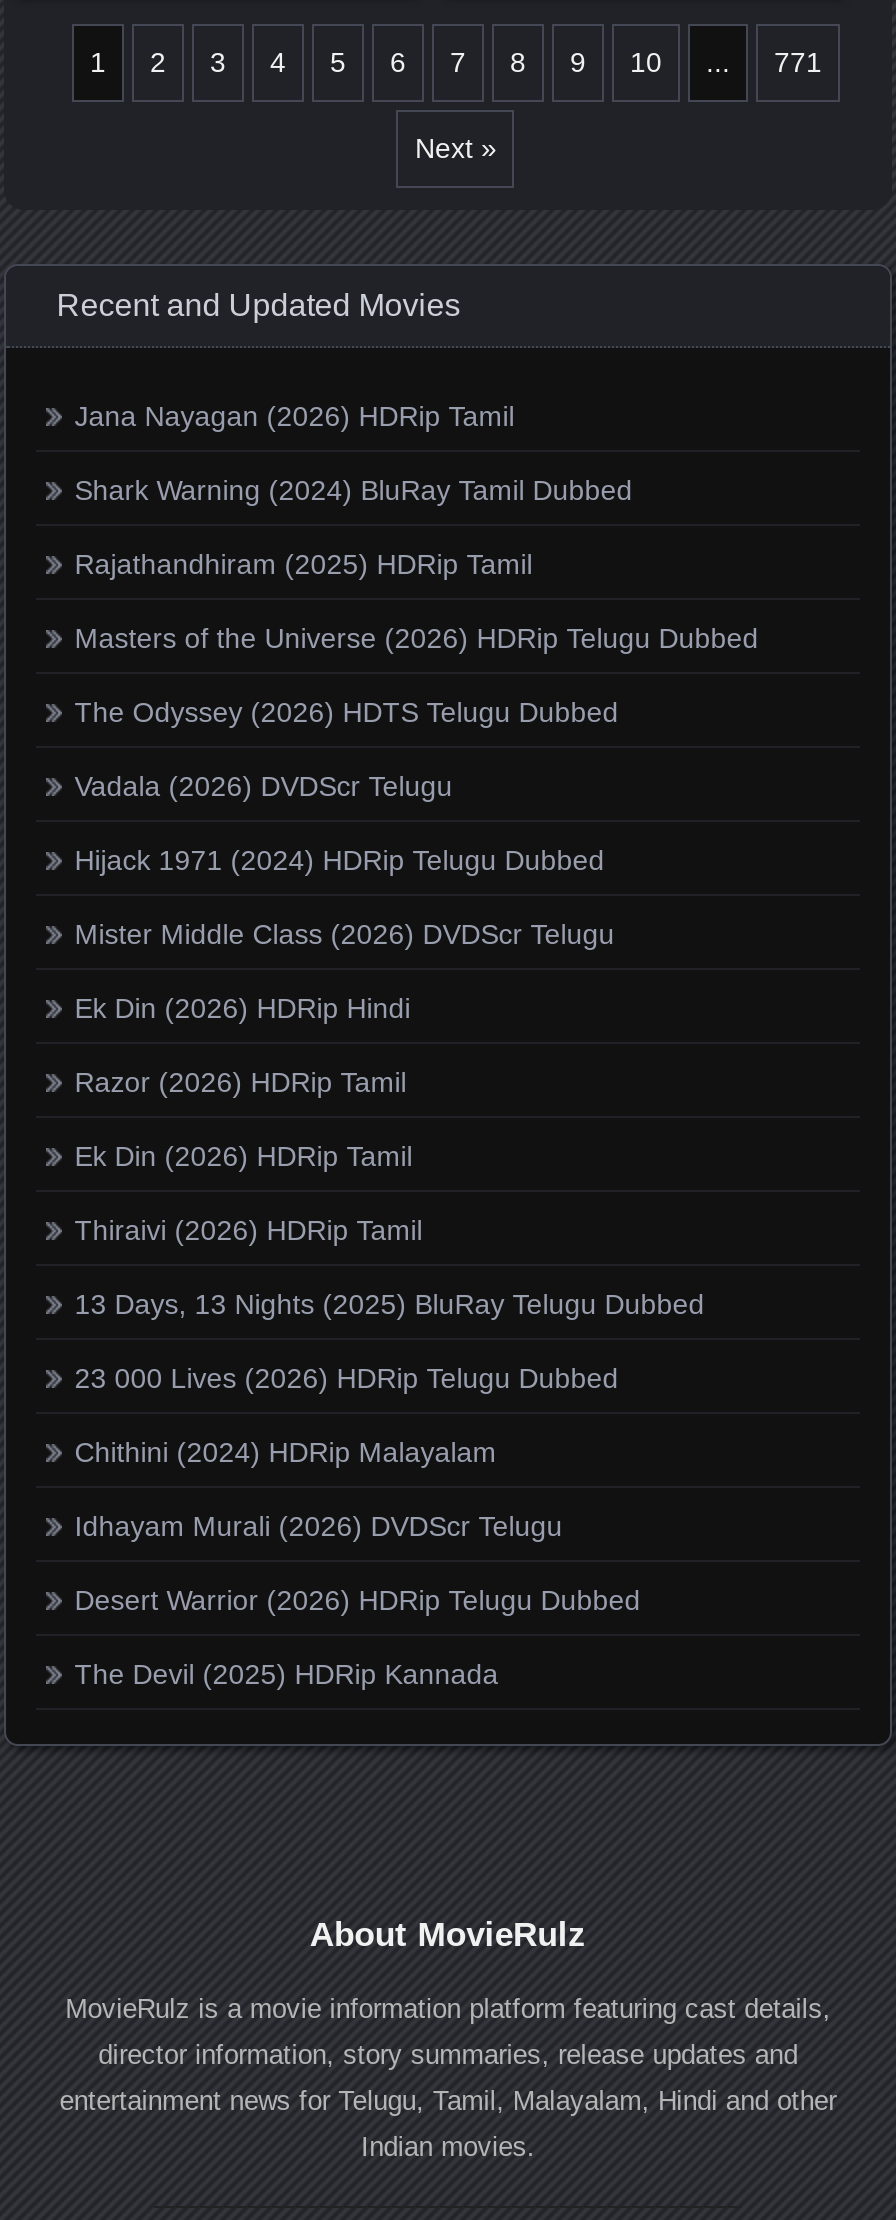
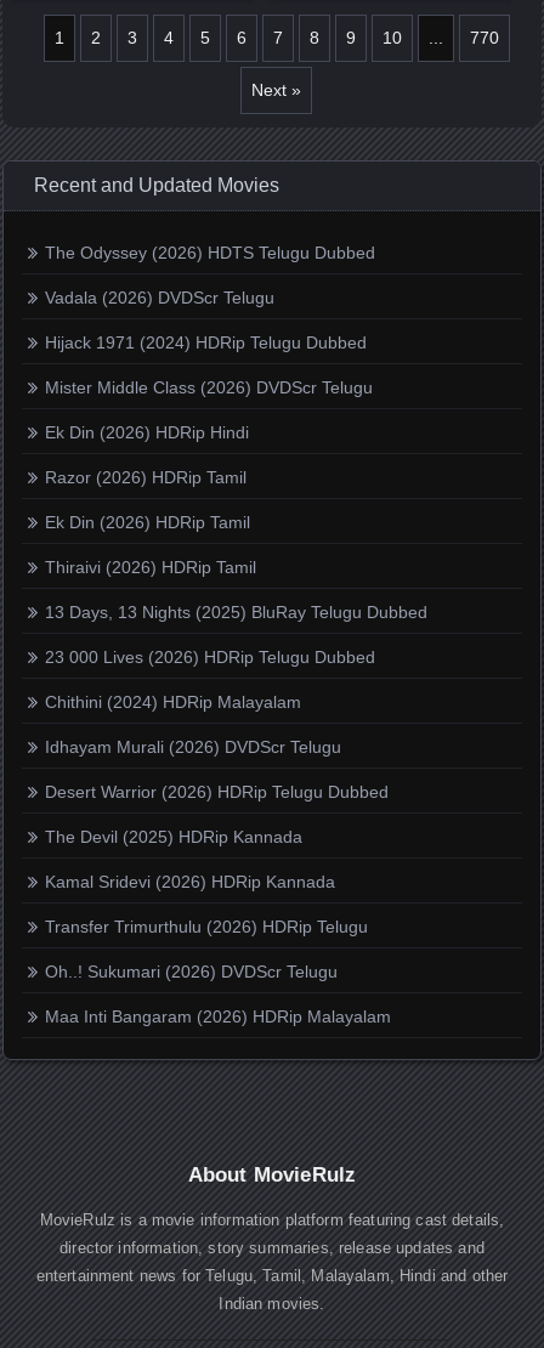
[774,46,822,78] 771 -> [470,28,499,47] 770
[74,400,758,654] Jana Nayagan (2026) HDRip Tamil | Shark Warning (2024) BluRay Tamil Dubbed | Rajathandhiram (2025) HDRip Tamil | Masters of the Universe (2026) HDRip Telugu Dubbed -> none
moved [74,696,704,1690] -> [45,243,428,846]: The Odyssey (2026) HDTS Telugu Dubbed | Vadala (2026) DVDScr Telugu | Hijack 1971 (2024) HDRip Telugu Dubbed | ... | Desert Warrior (2026) HDRip Telugu Dubbed | The Devil (2025) HDRip Kannada
none -> [45,872,391,1026] Kamal Sridevi (2026) HDRip Kannada | Transfer Trimurthulu (2026) HDRip Telugu | Oh..! Sukumari (2026) DVDScr Telugu | Maa Inti Bangaram (2026) HDRip Malayalam

